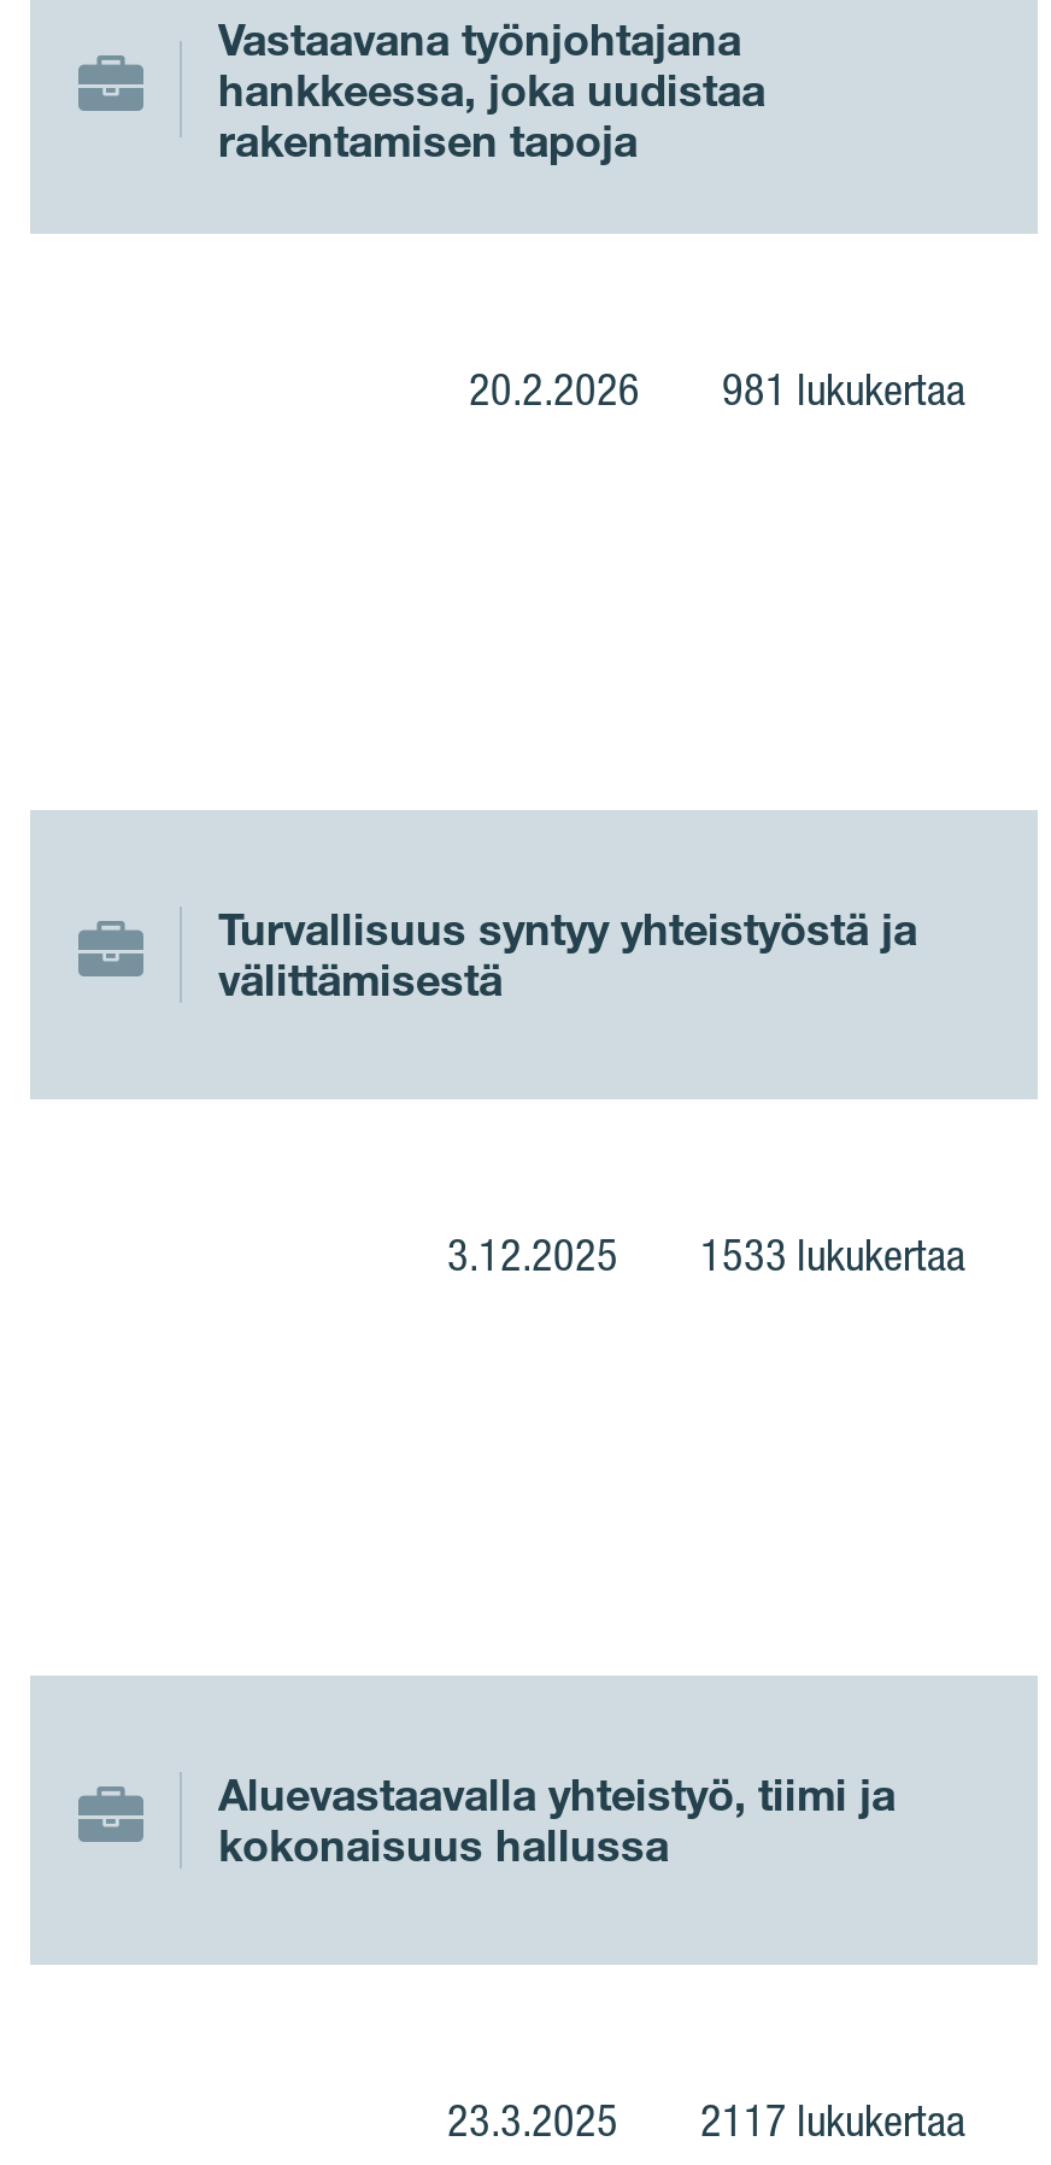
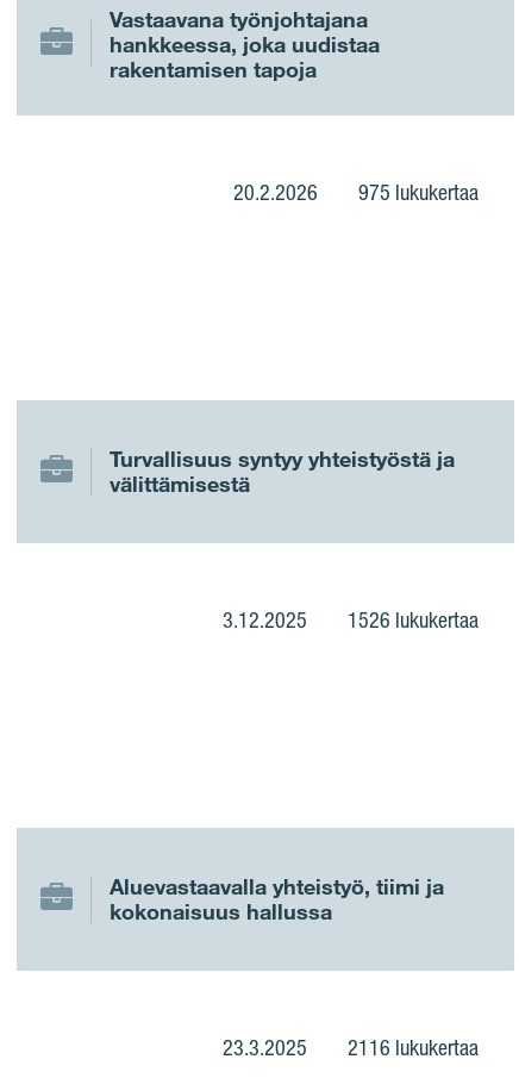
[469,362,965,415] 20.2.2026 981 lukukertaa -> [233,179,479,205] 20.2.2026 975 lukukertaa
[447,1227,965,1280] 3.12.2025 1533 lukukertaa -> [223,606,479,633] 3.12.2025 1526 lukukertaa
[447,2093,965,2146] 23.3.2025 2117 lukukertaa -> [223,1034,479,1060] 23.3.2025 2116 lukukertaa

